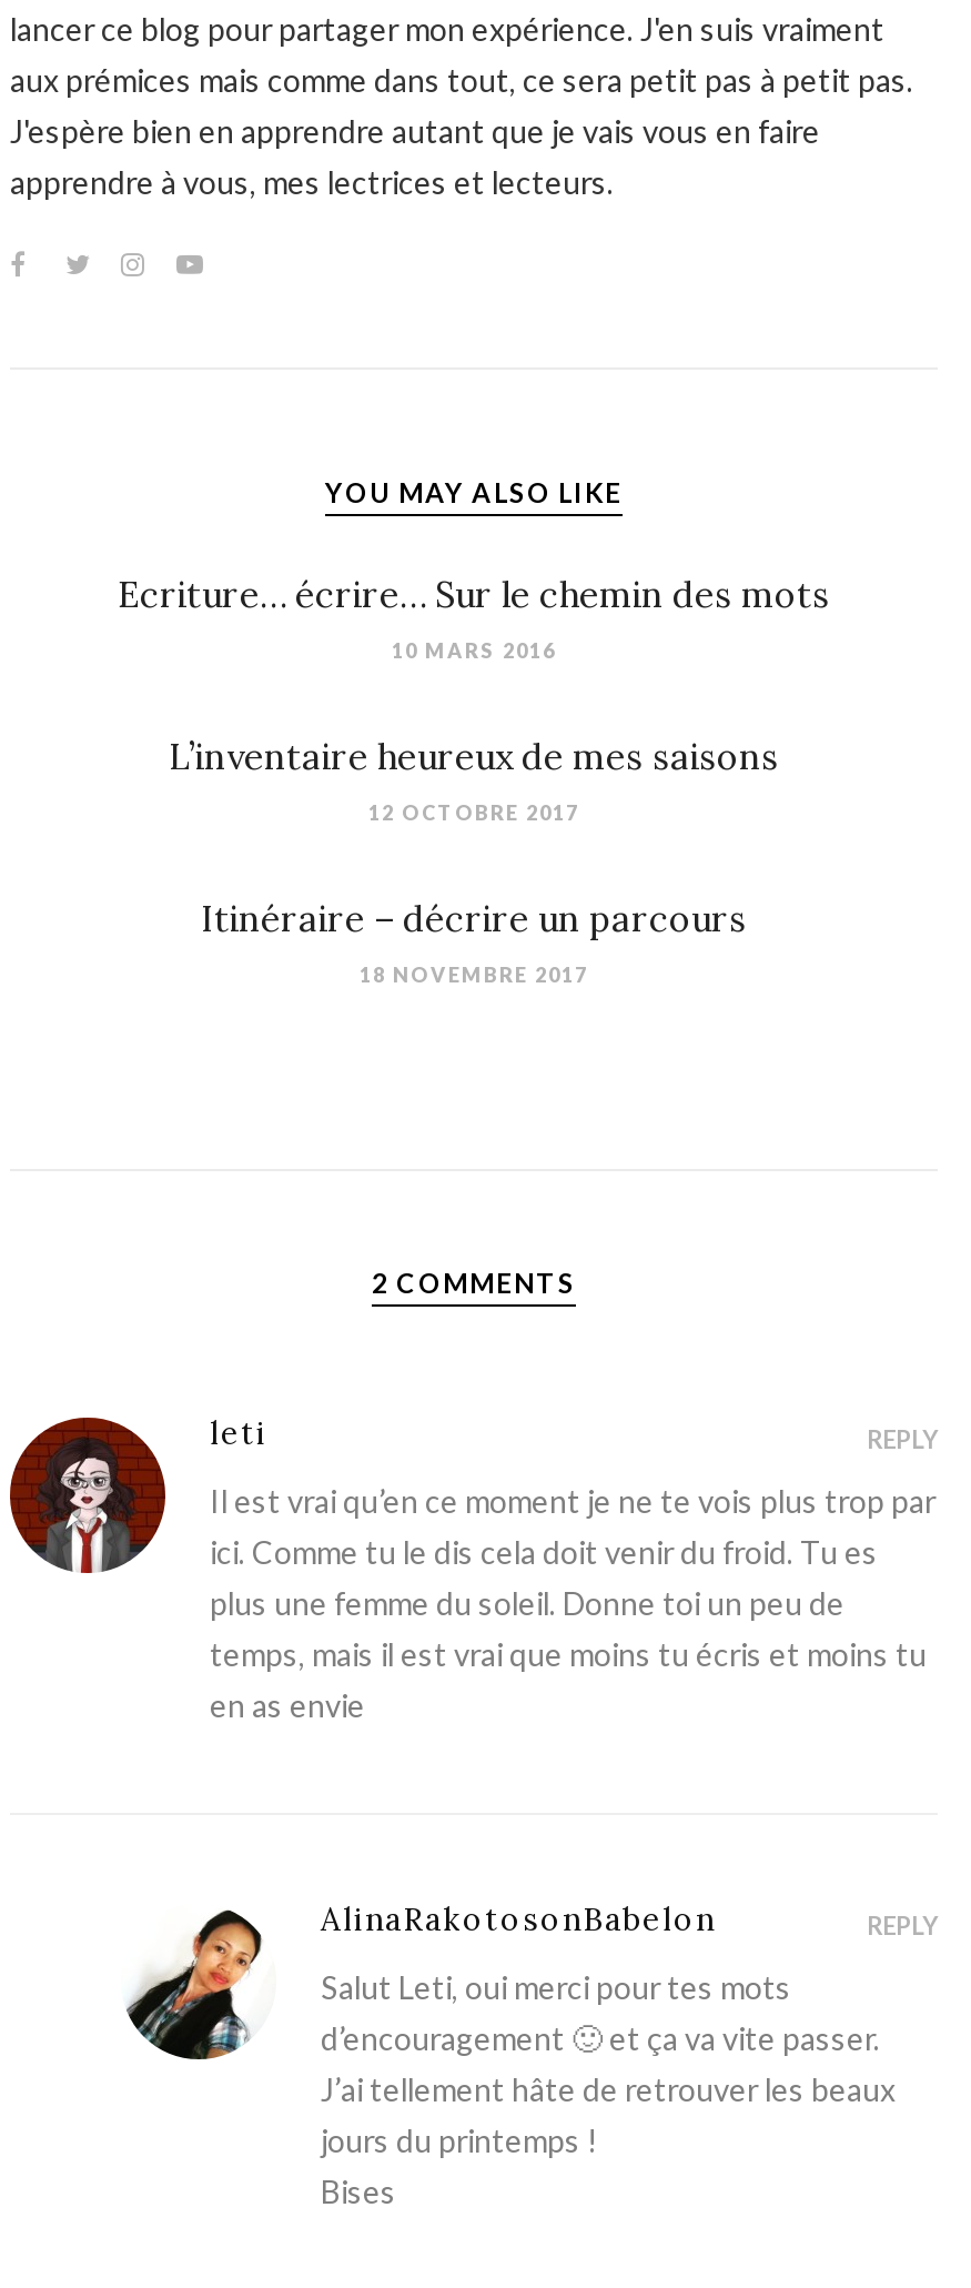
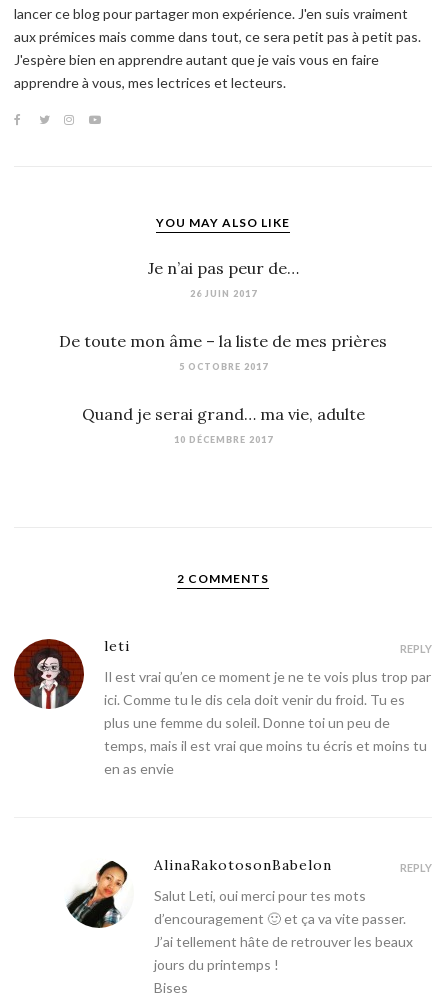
[118,572,830,616] Ecriture… écrire… Sur le chemin des mots -> [147,257,298,277] Je n’ai pas peur de…
[392,638,556,663] 10 MARS 2016 -> [189,287,256,298] 26 JUIN 2017
[169,734,779,778] L’inventaire heureux de mes saisons -> [59,330,387,350] De toute mon âme – la liste de mes prières
[368,800,579,825] 12 OCTOBRE 2017 -> [178,360,267,371] 5 OCTOBRE 2017
[201,896,747,940] Itinéraire – décrire un parcours -> [81,403,364,423] Quand je serai grand… ma vie, adulte
[360,962,588,987] 18 NOVEMBRE 2017 -> [173,433,272,444] 10 DÉCEMBRE 2017

